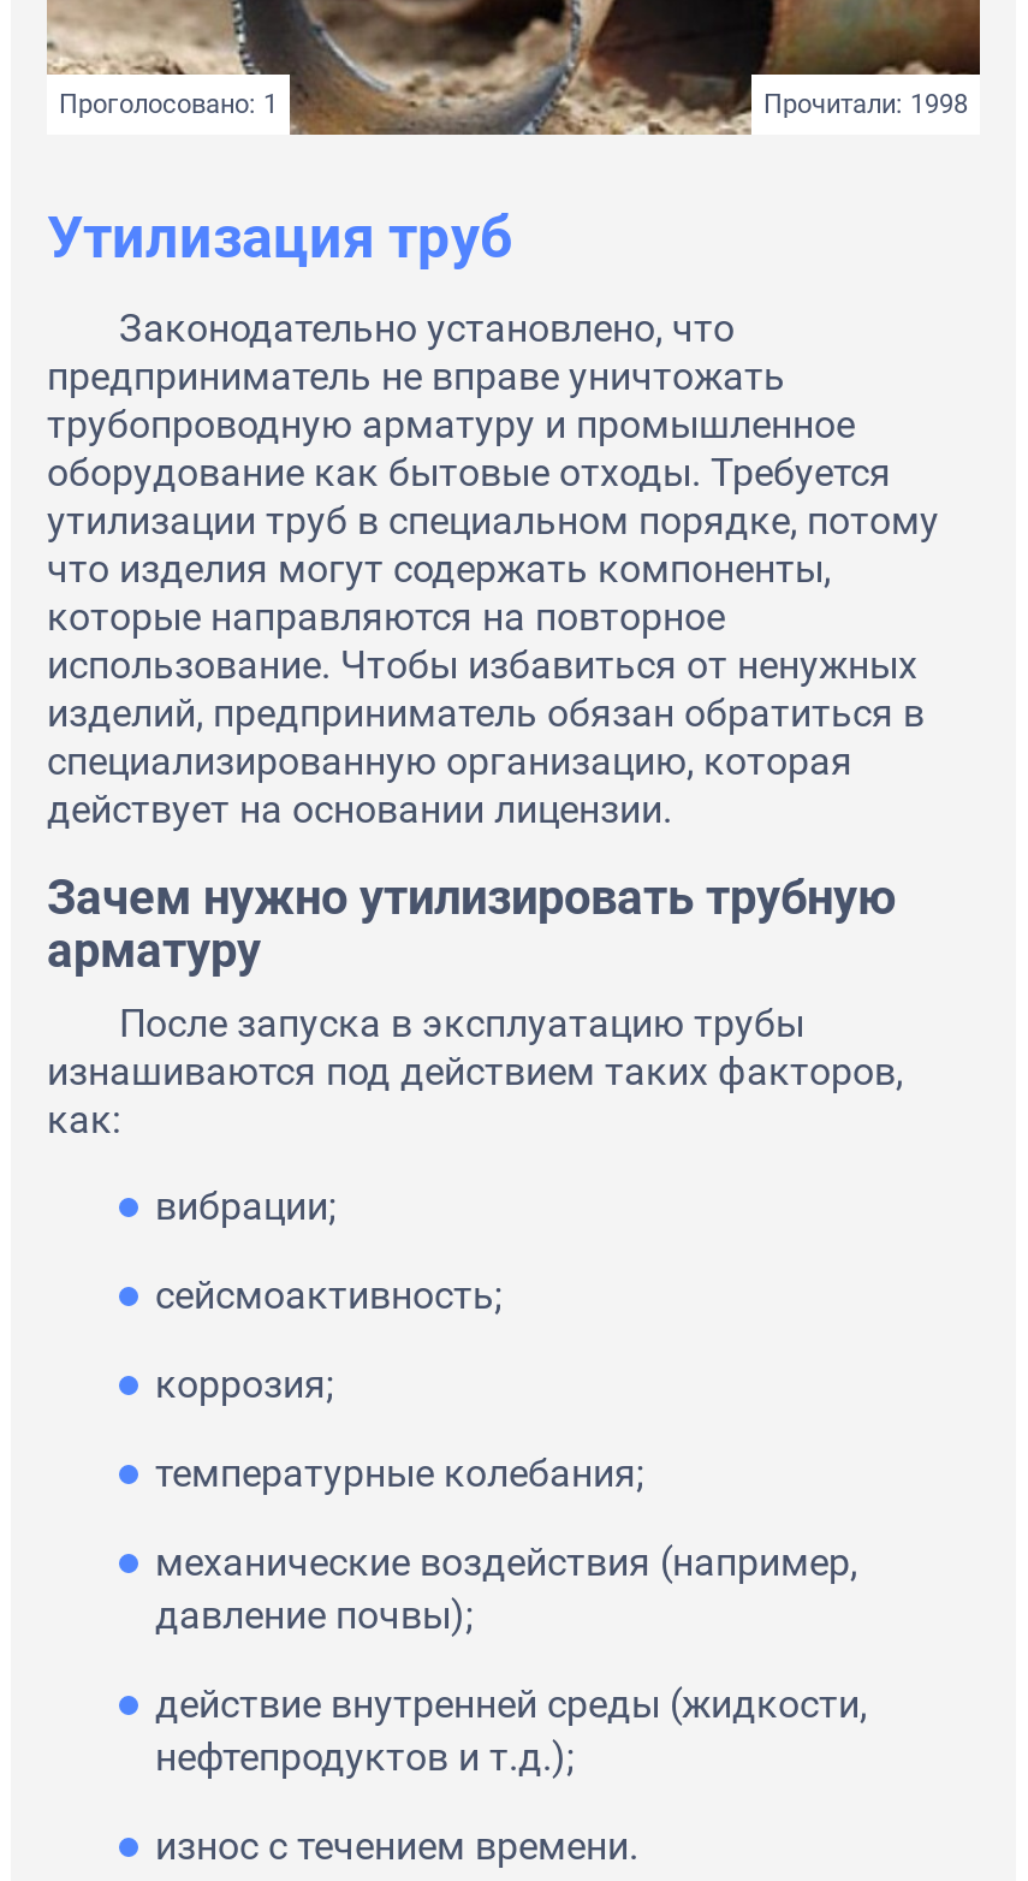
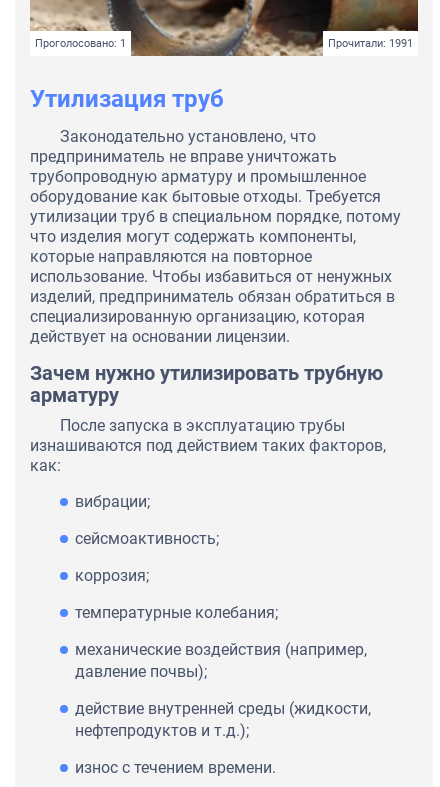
[763,89,968,121] Прочитали: 1998 -> [328,37,413,50] Прочитали: 1991

